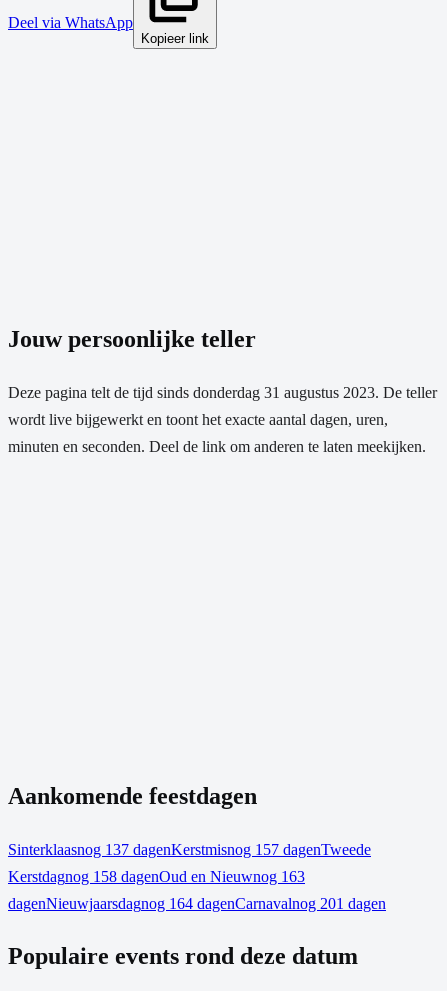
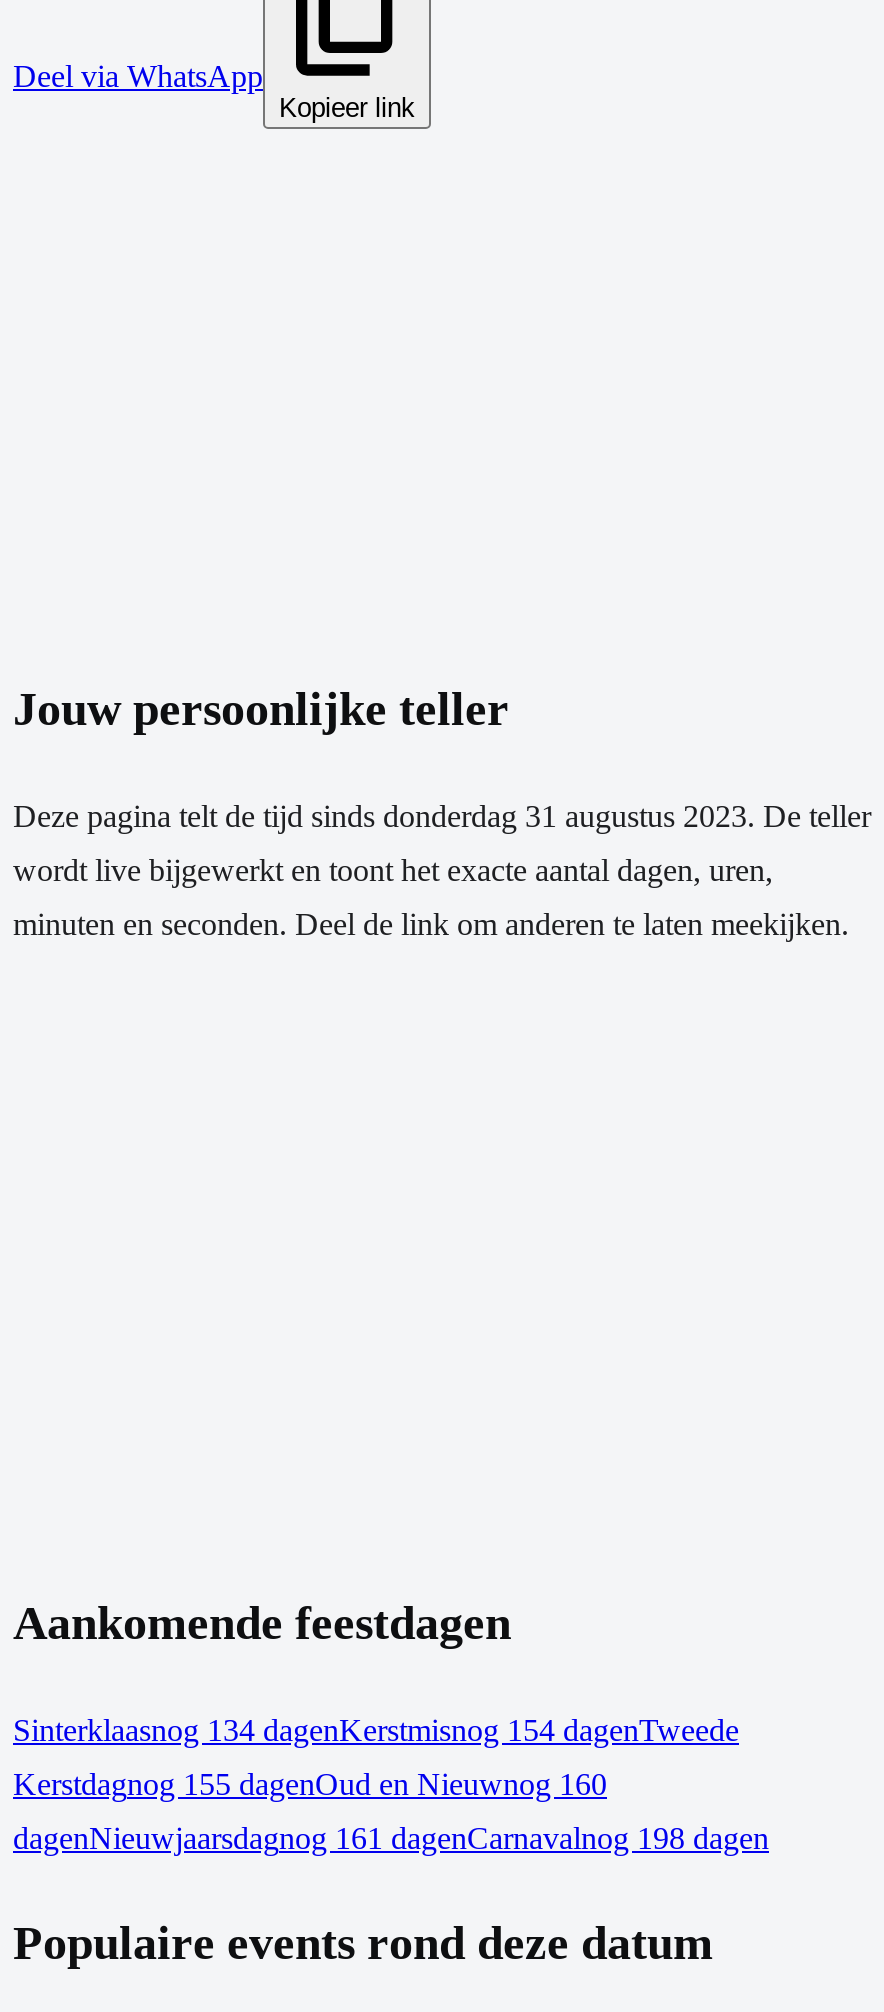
[8,840,371,857] Sinterklaasnog 137 dagenKerstmisnog 157 dagenTweede -> [13,1712,739,1746] Sinterklaasnog 134 dagenKerstmisnog 154 dagenTweede
[8,867,305,884] Kerstdagnog 158 dagenOud en Nieuwnog 163 -> [13,1766,607,1800] Kerstdagnog 155 dagenOud en Nieuwnog 160
[8,894,386,911] dagenNieuwjaarsdagnog 164 dagenCarnavalnog 201 dagen -> [13,1820,769,1854] dagenNieuwjaarsdagnog 161 dagenCarnavalnog 198 dagen

